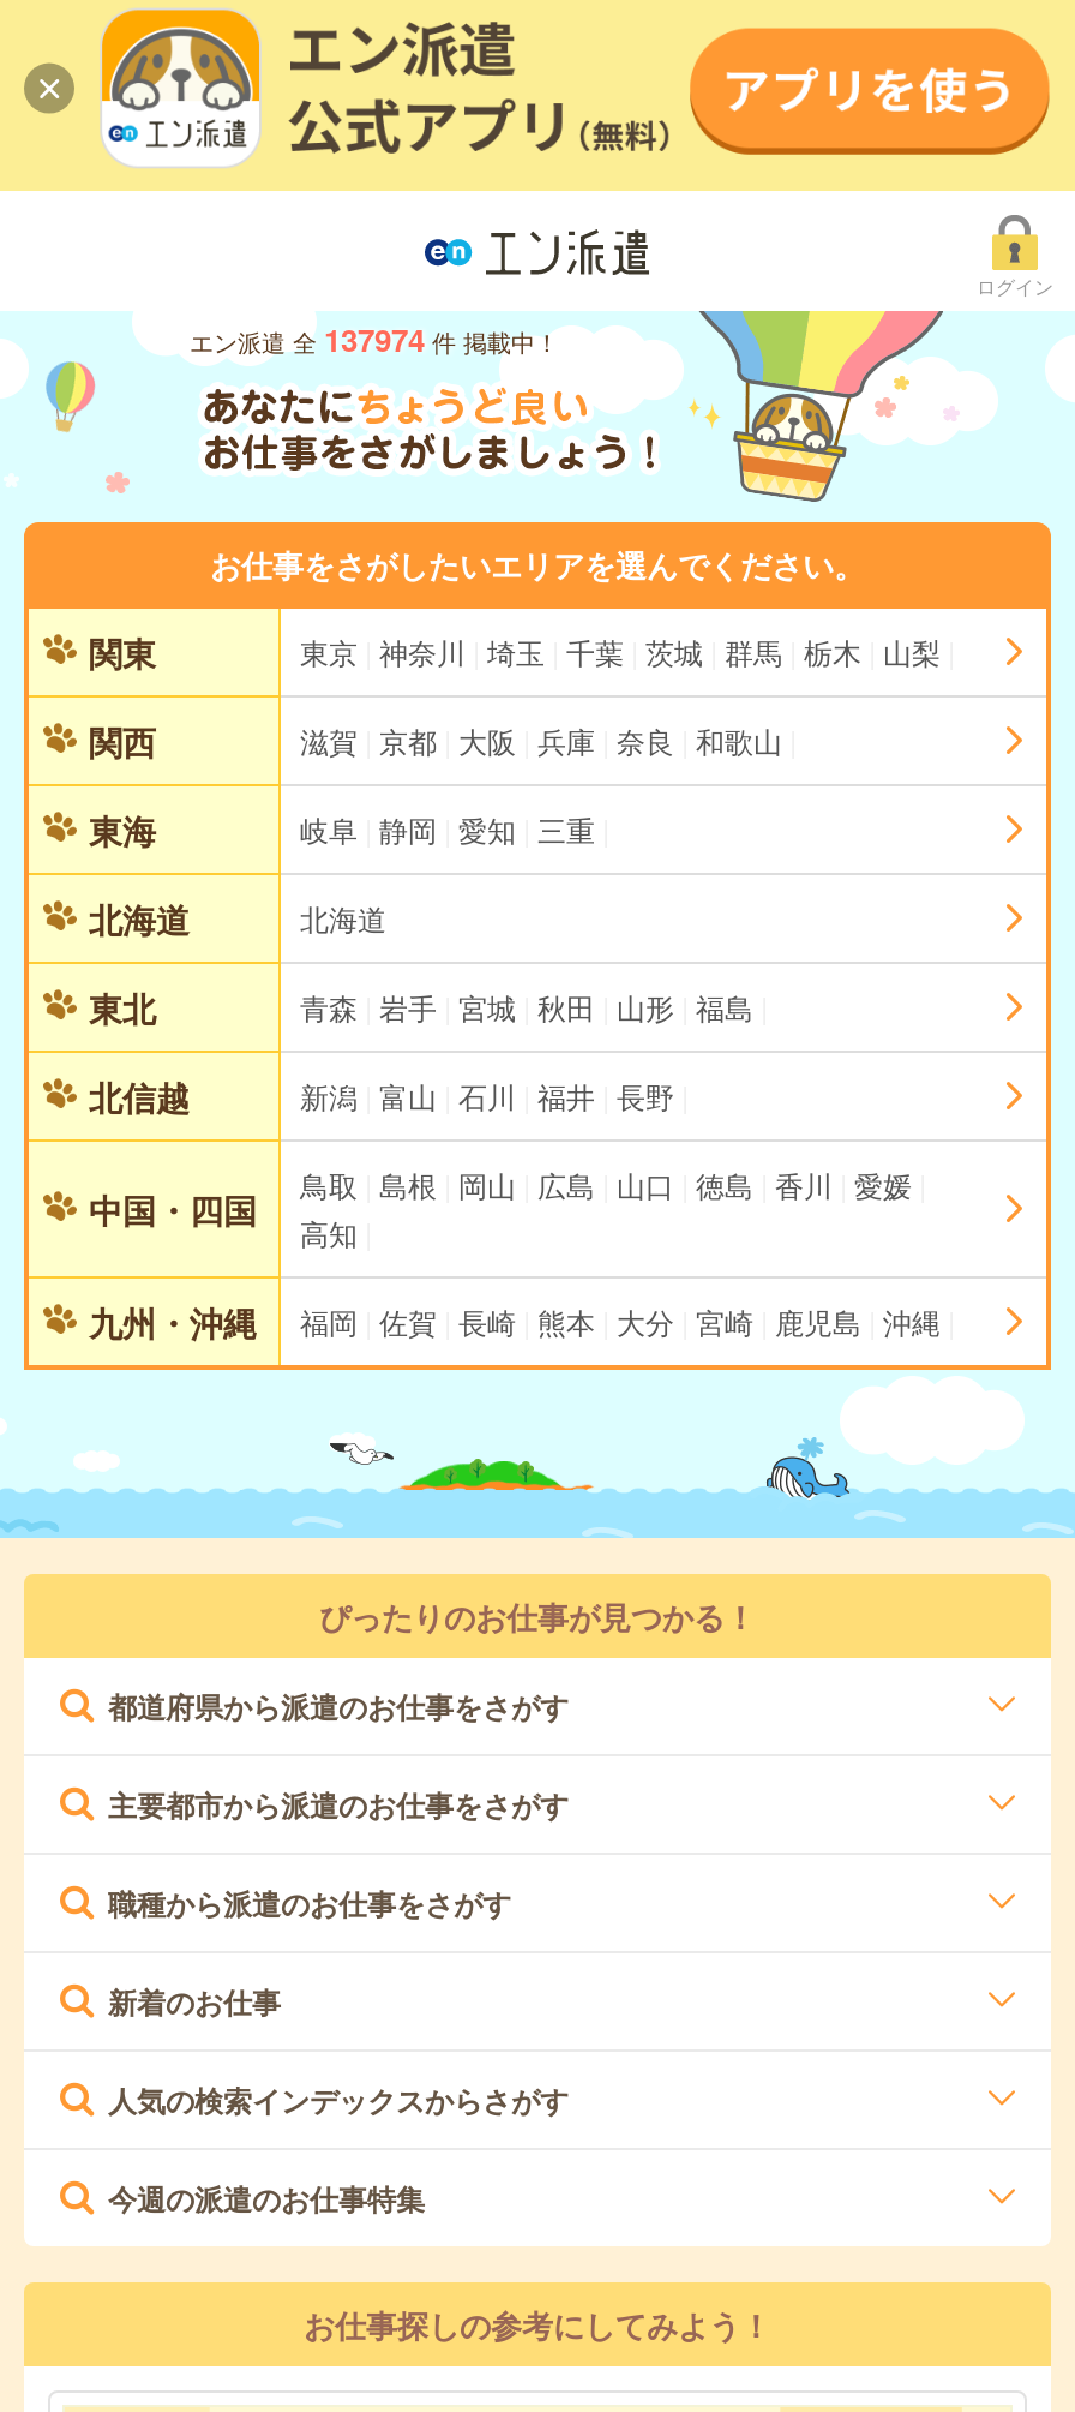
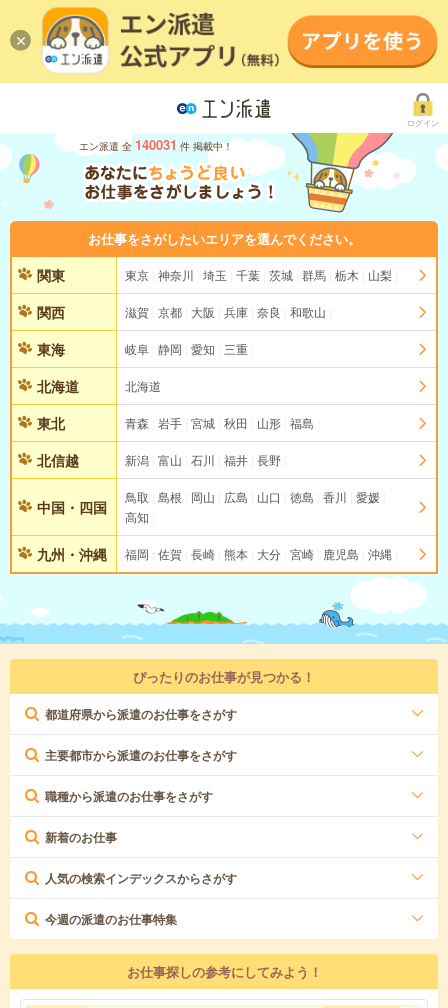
[190,317,559,363] エン派遣 全 137974 件 掲載中！ -> [79,135,233,154] エン派遣 全 140031 件 掲載中！

